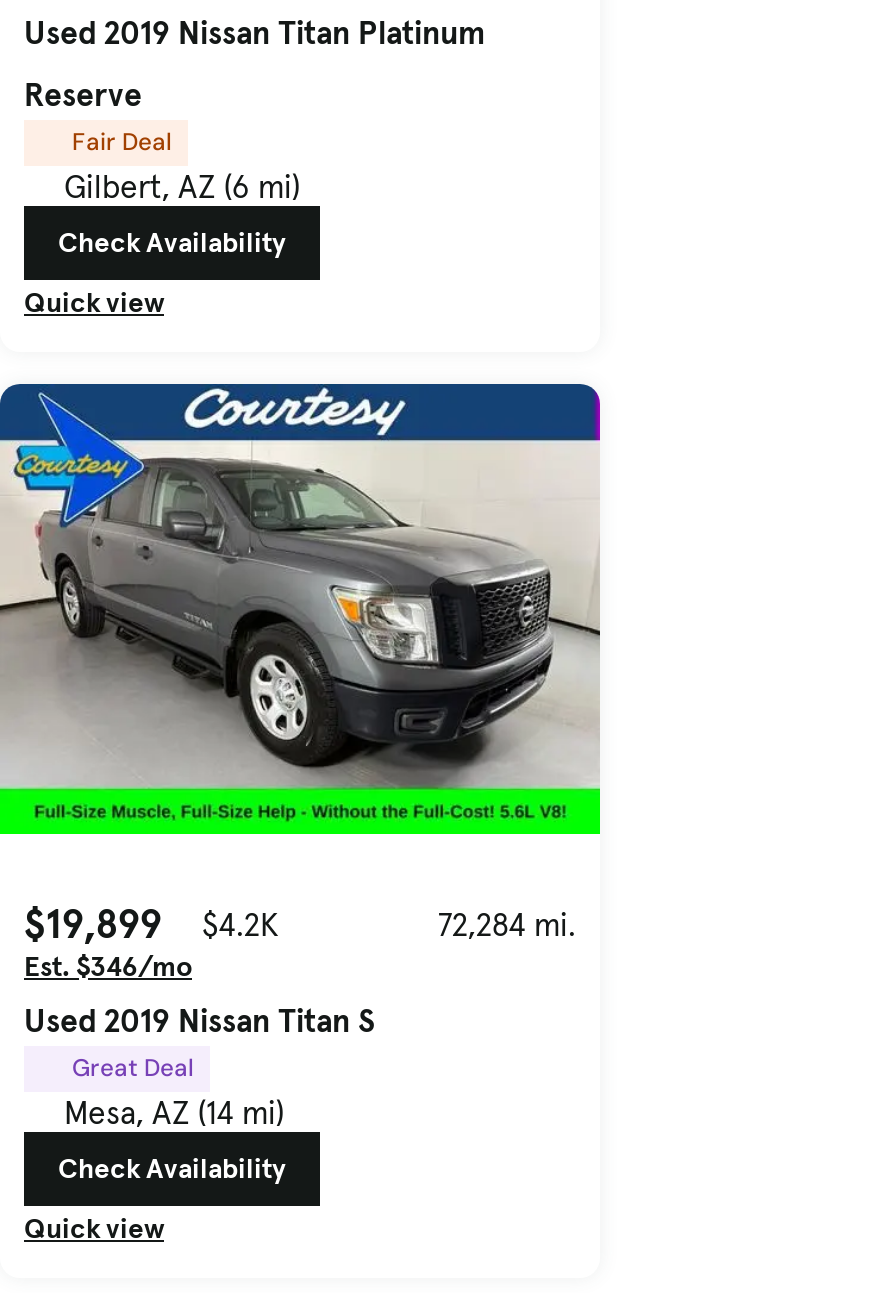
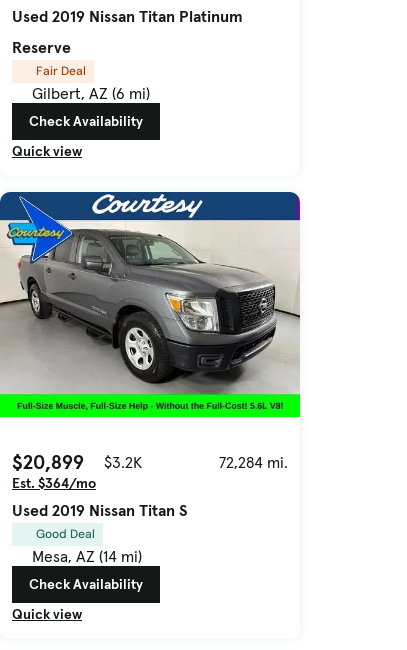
[24,898,278,950] $19,899 | $4.2K -> [12,449,142,475] $20,899 | $3.2K
[24,948,192,984] Est. $346/mo -> [12,474,96,492] Est. $364/mo
[72,1052,194,1084] Great Deal -> [36,526,95,542] Good Deal

